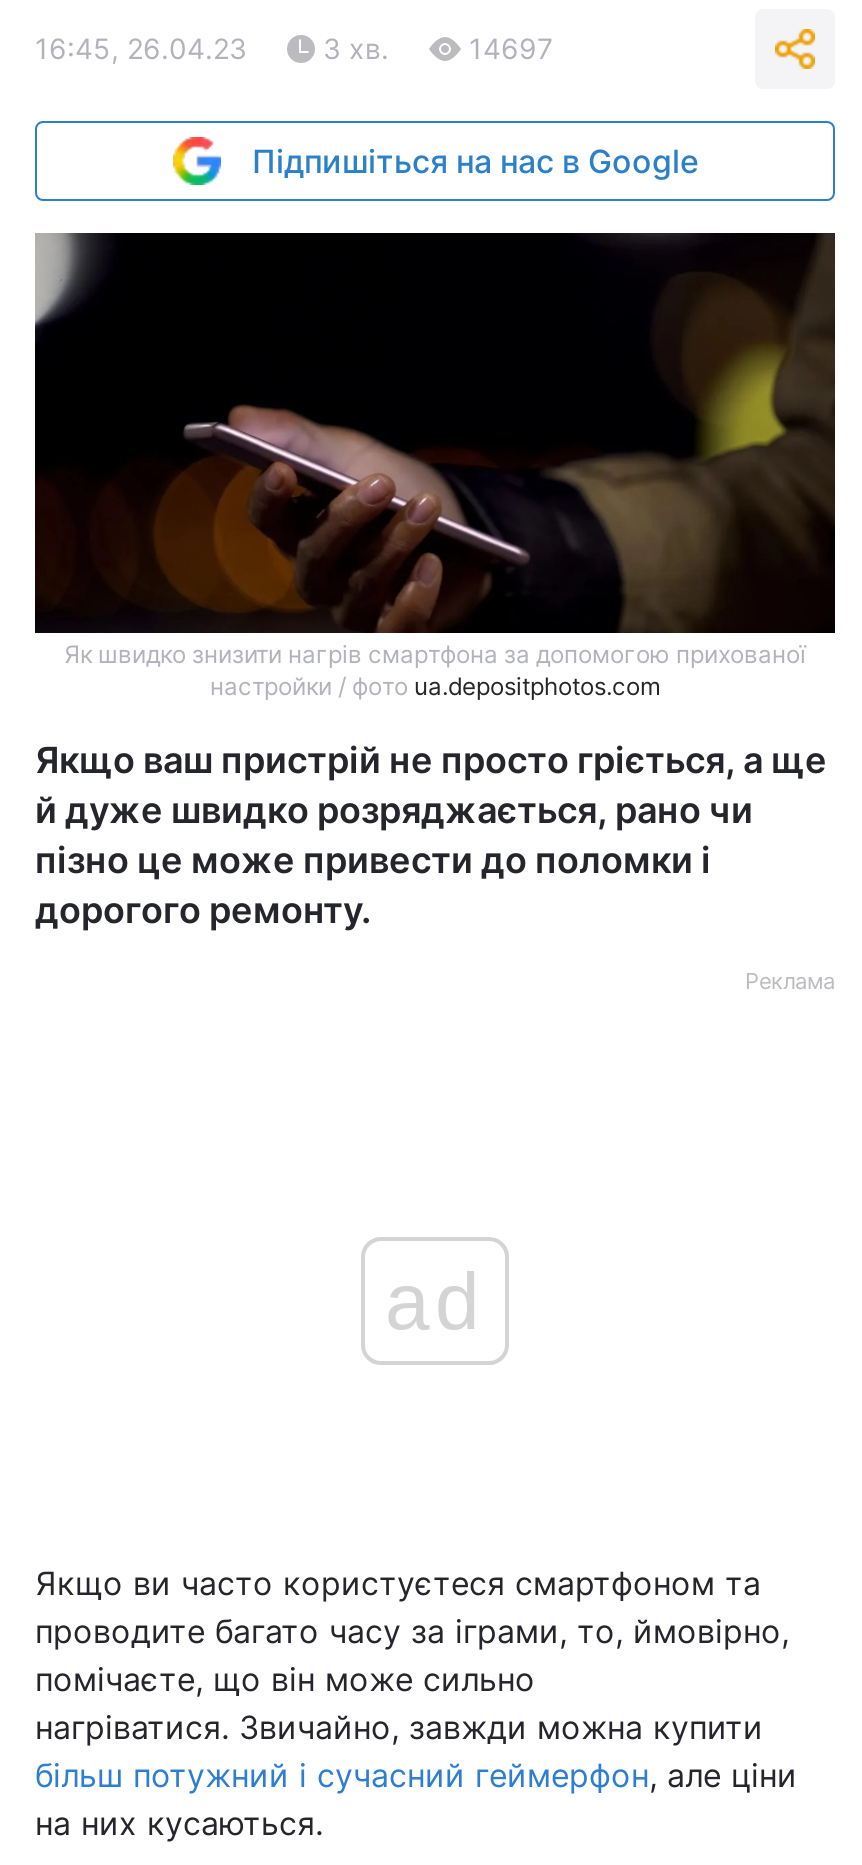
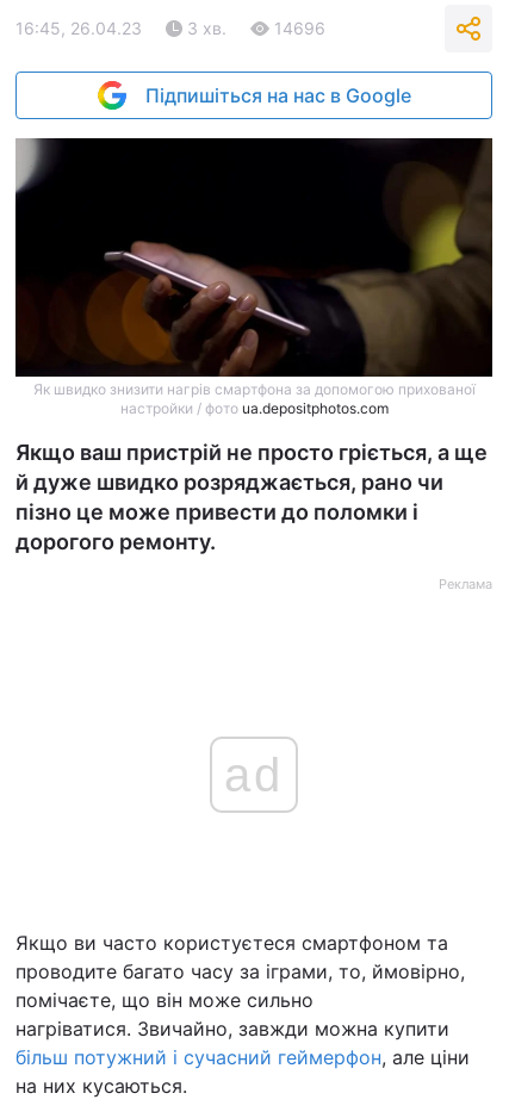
[469,31,553,65] 14697 -> [274,18,325,38] 14696

